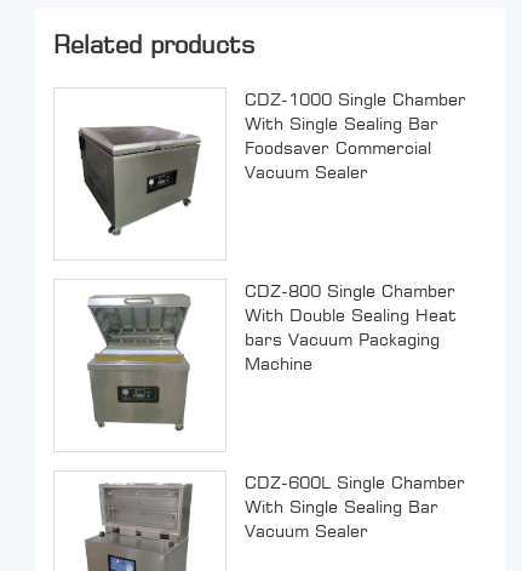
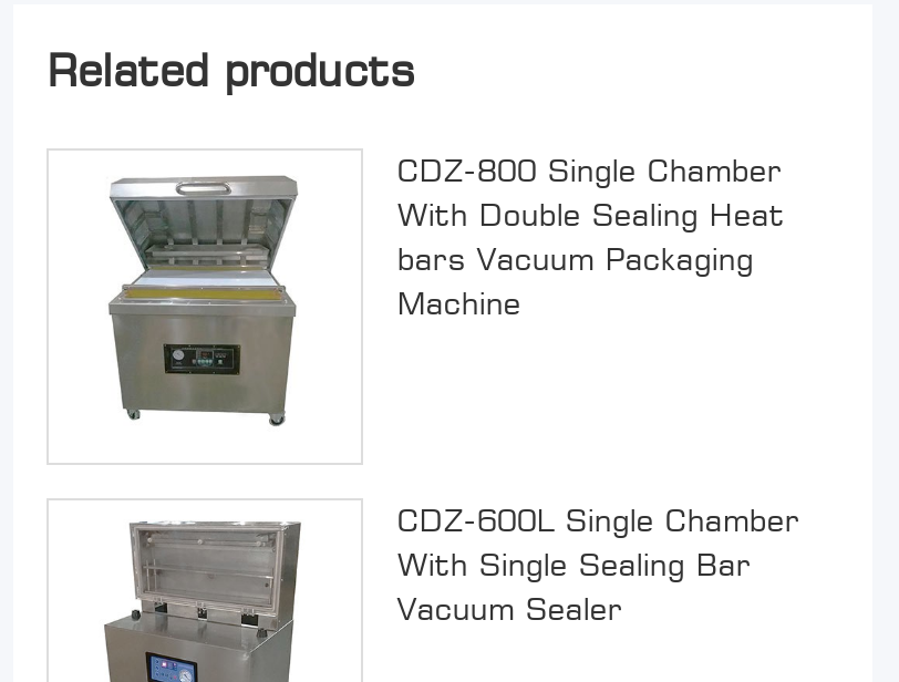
[78,88,467,236] [image] | CDZ-1000 Single Chamber | With Single Sealing Bar | Foodsaver Commercial | Vacuum Sealer -> none

